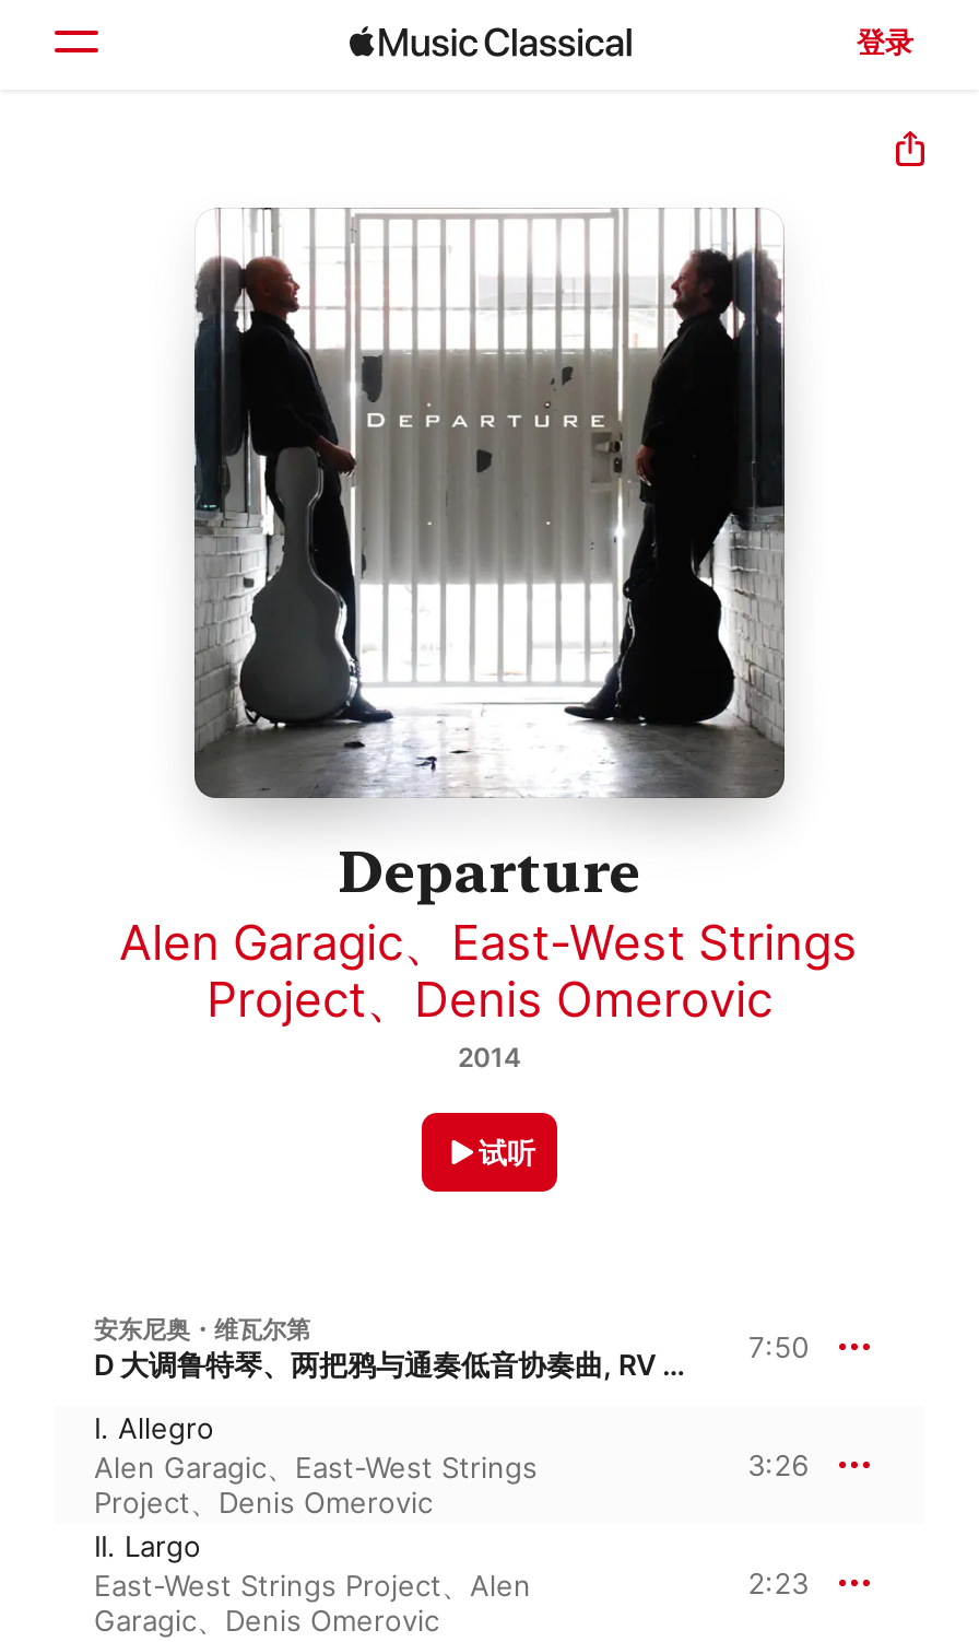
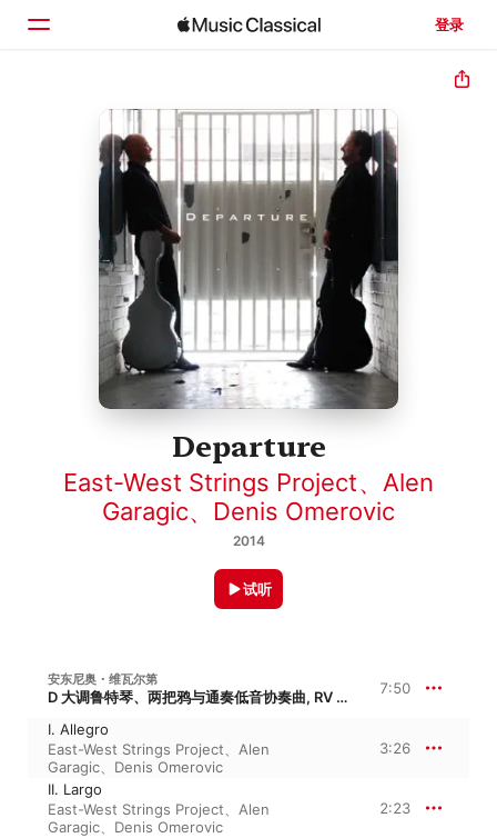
[119,915,860,1028] Alen Garagic、East-West Strings | Project、Denis Omerovic -> [63,468,434,526] East-West Strings Project、Alen | Garagic、Denis Omerovic
[94,1450,538,1520] Alen Garagic、East-West Strings | Project、Denis Omerovic -> [48,741,270,776] East-West Strings Project、Alen | Garagic、Denis Omerovic

